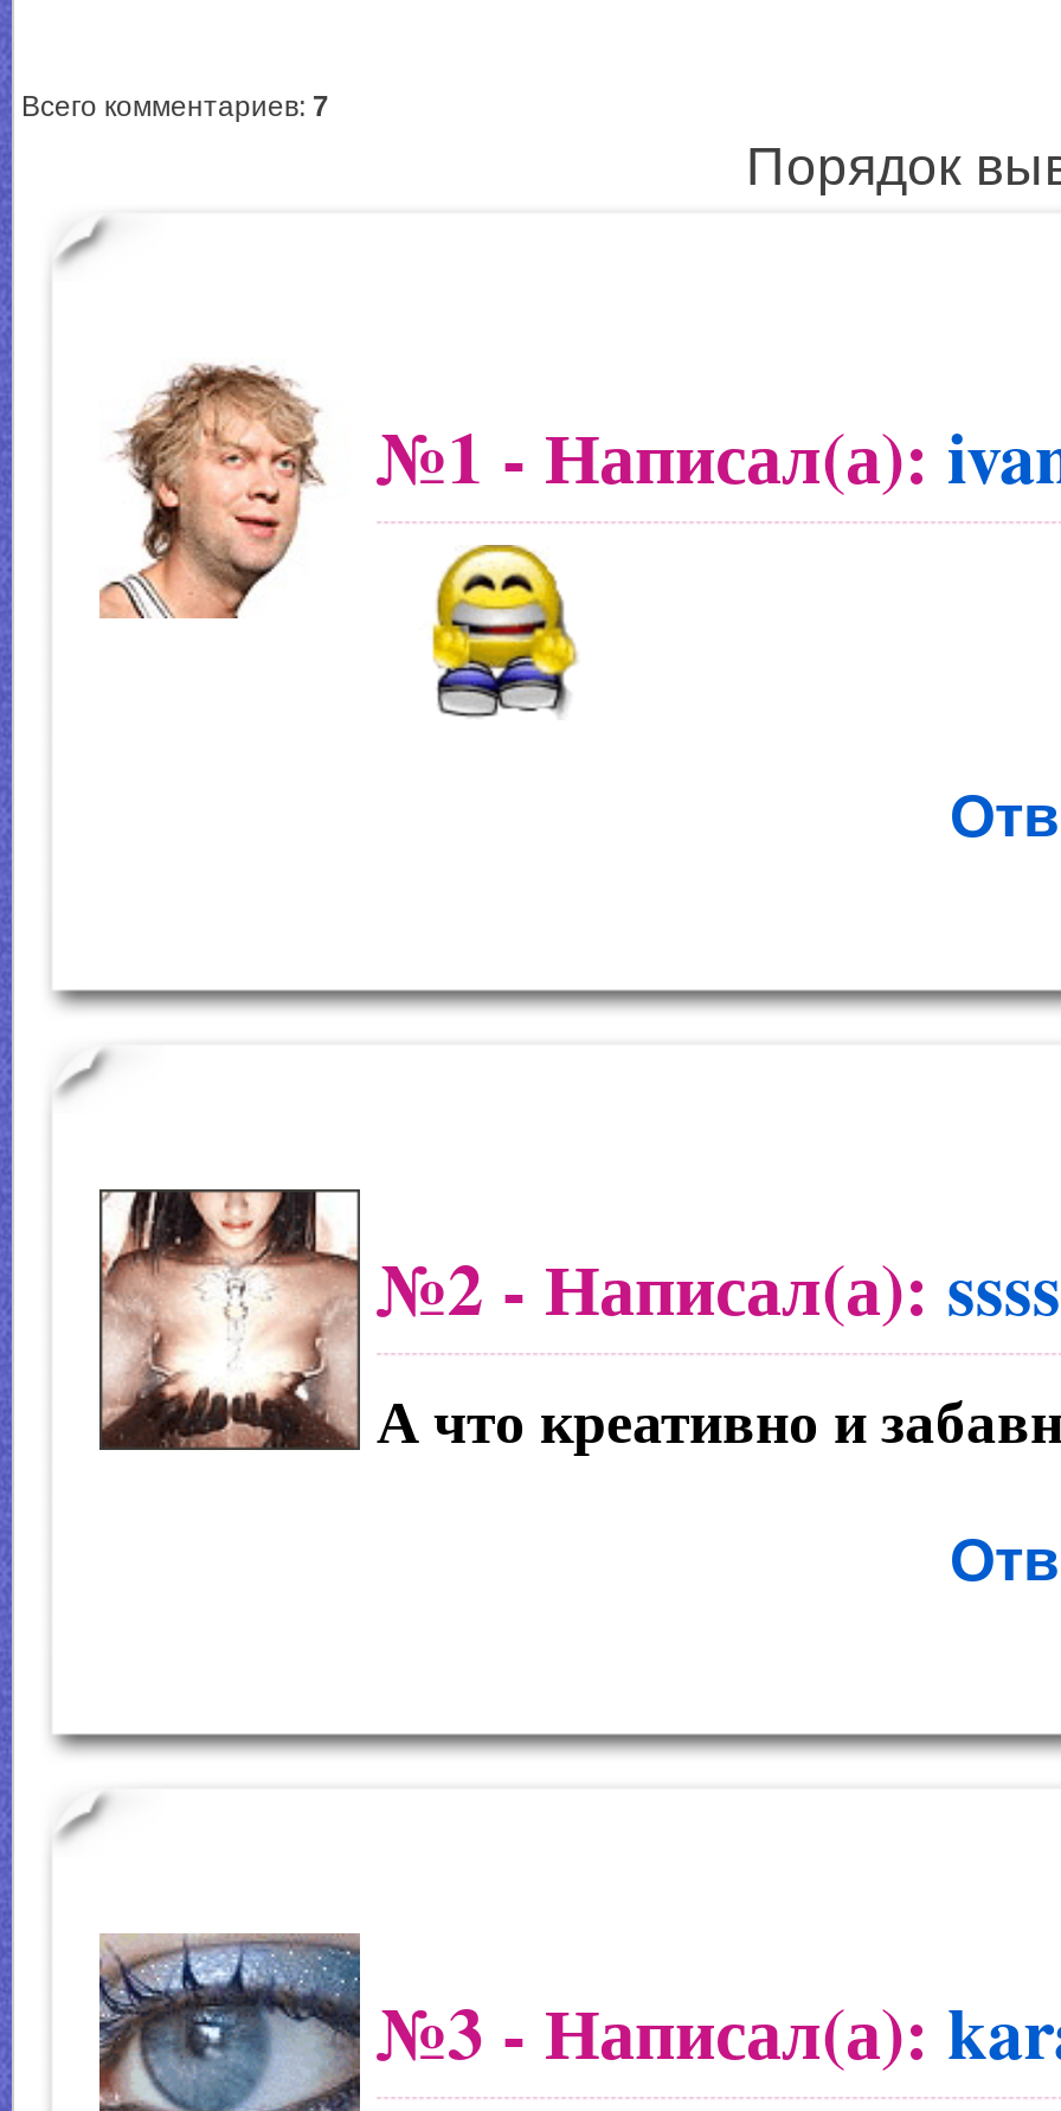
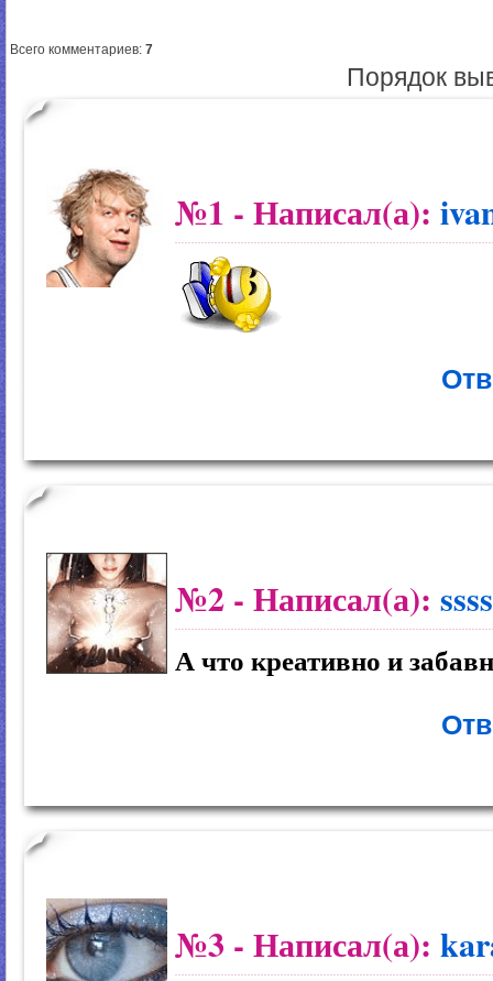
[393,543,594,720] [image] -> [182,253,277,334] [image]

